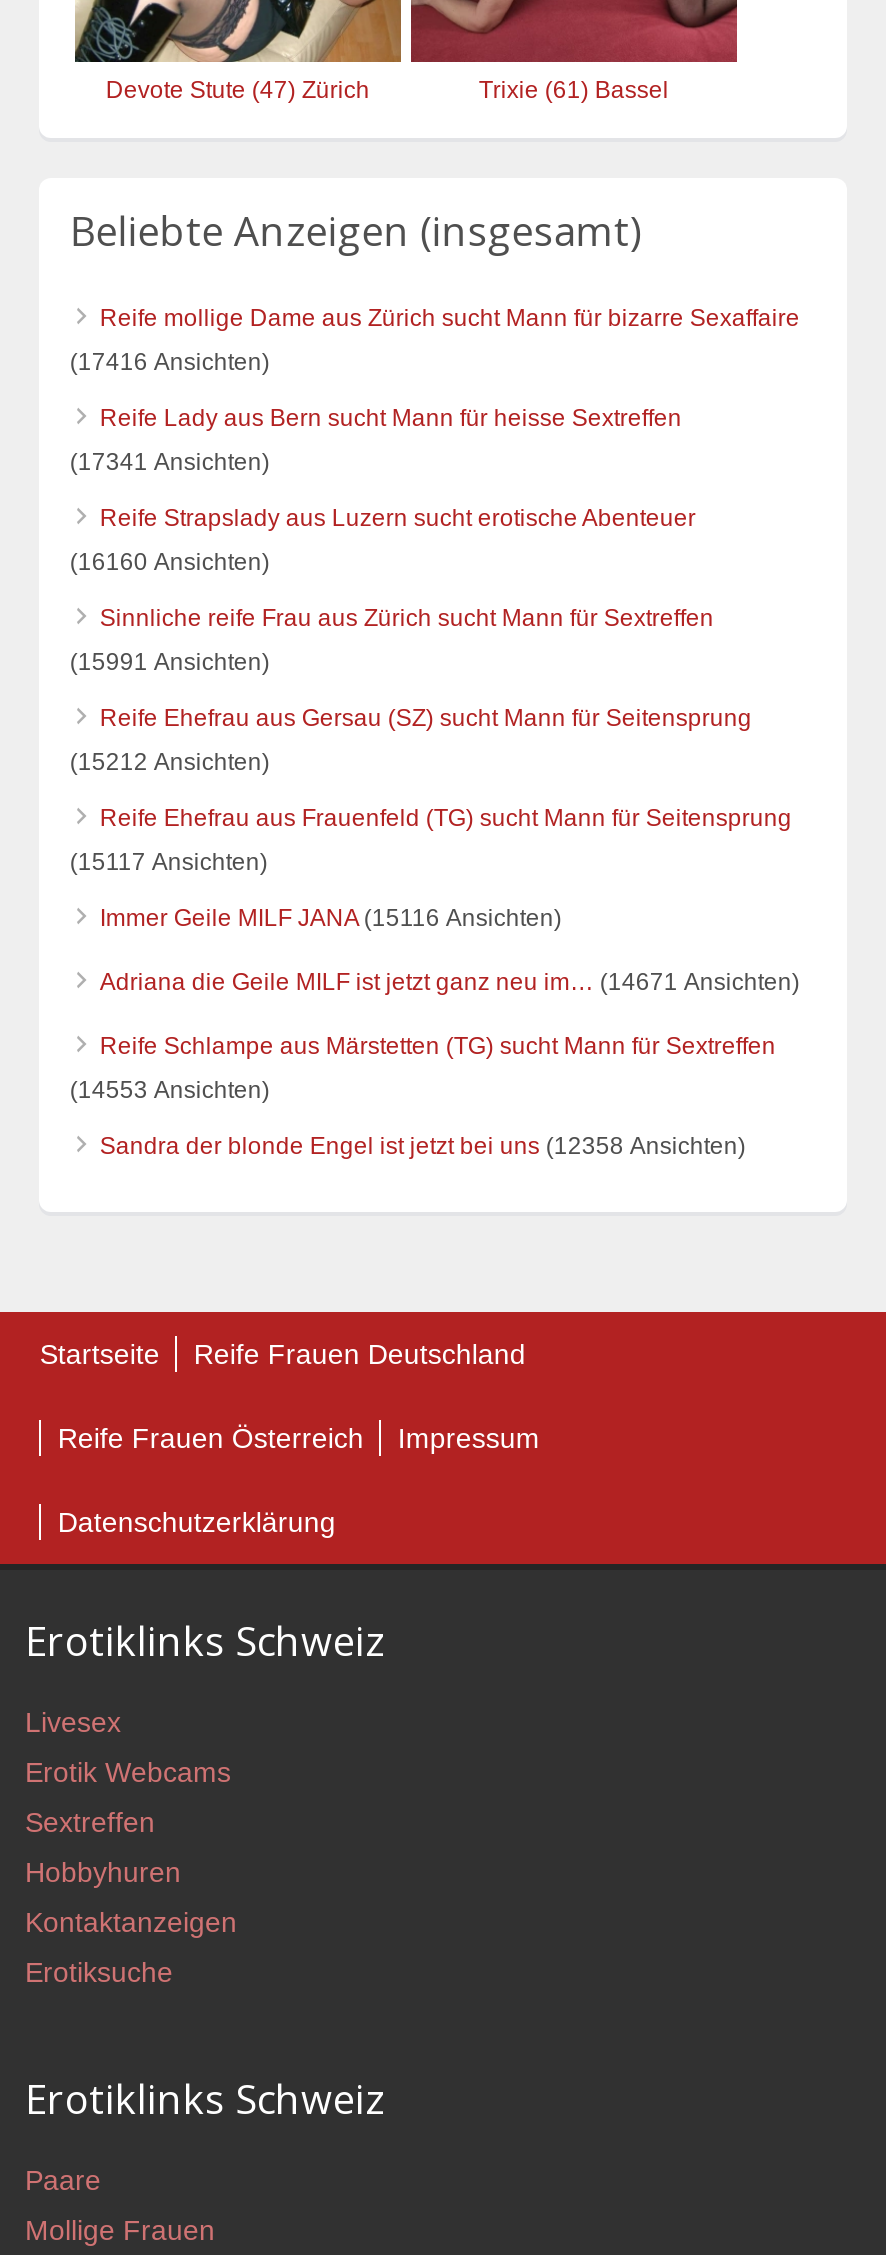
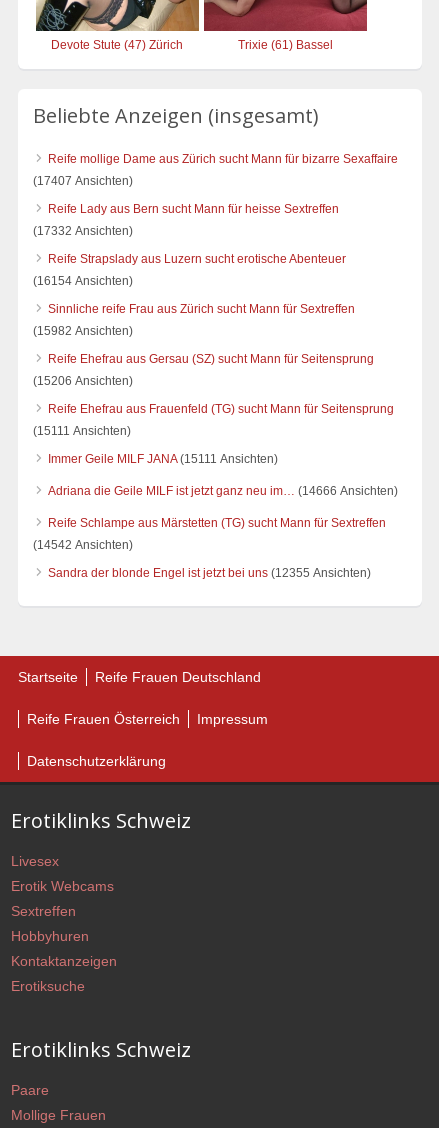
[70,348,270,376] (17416 Ansichten) -> [33,174,133,188] (17407 Ansichten)
[70,448,270,476] (17341 Ansichten) -> [33,224,133,238] (17332 Ansichten)
[70,548,270,576] (16160 Ansichten) -> [33,274,133,288] (16154 Ansichten)
[70,648,270,676] (15991 Ansichten) -> [33,324,133,338] (15982 Ansichten)
[70,748,270,776] (15212 Ansichten) -> [33,374,133,388] (15206 Ansichten)
[70,848,268,876] (15117 Ansichten) -> [33,424,131,438] (15111 Ansichten)
[100,904,562,932] Immer Geile MILF JANA (15116 Ansichten) -> [48,452,278,466] Immer Geile MILF JANA (15111 Ansichten)
[100,968,800,996] Adriana die Geile MILF ist jetzt ganz neu im… (14671 Ansichten) -> [48,484,398,498] Adriana die Geile MILF ist jetzt ganz neu im… (14666 Ansichten)
[70,1076,270,1104] (14553 Ansichten) -> [33,538,133,552] (14542 Ansichten)
[100,1132,746,1160] Sandra der blonde Engel ist jetzt bei uns (12358 Ansichten) -> [48,566,371,580] Sandra der blonde Engel ist jetzt bei uns (12355 Ansichten)

